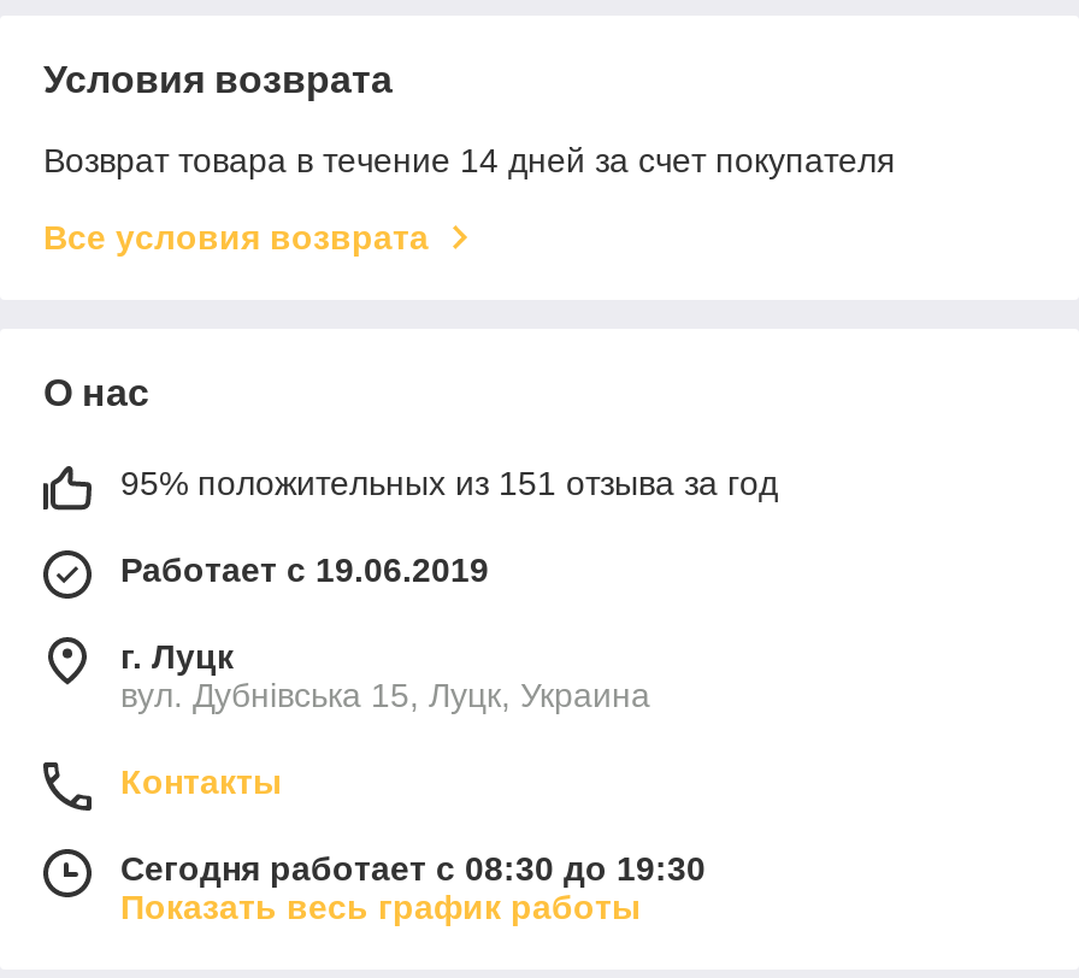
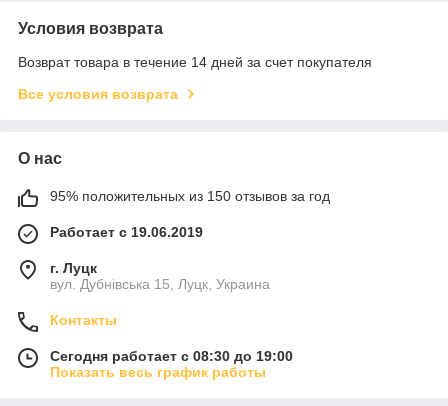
[120,465,778,503] 95% положительных из 151 отзыва за год -> [50,188,330,204] 95% положительных из 150 отзывов за год
[120,850,706,889] Сегодня работает с 08:30 до 19:30 -> [50,348,293,364] Сегодня работает с 08:30 до 19:00

